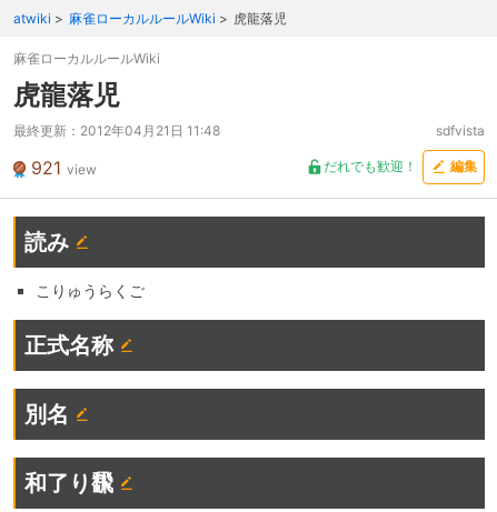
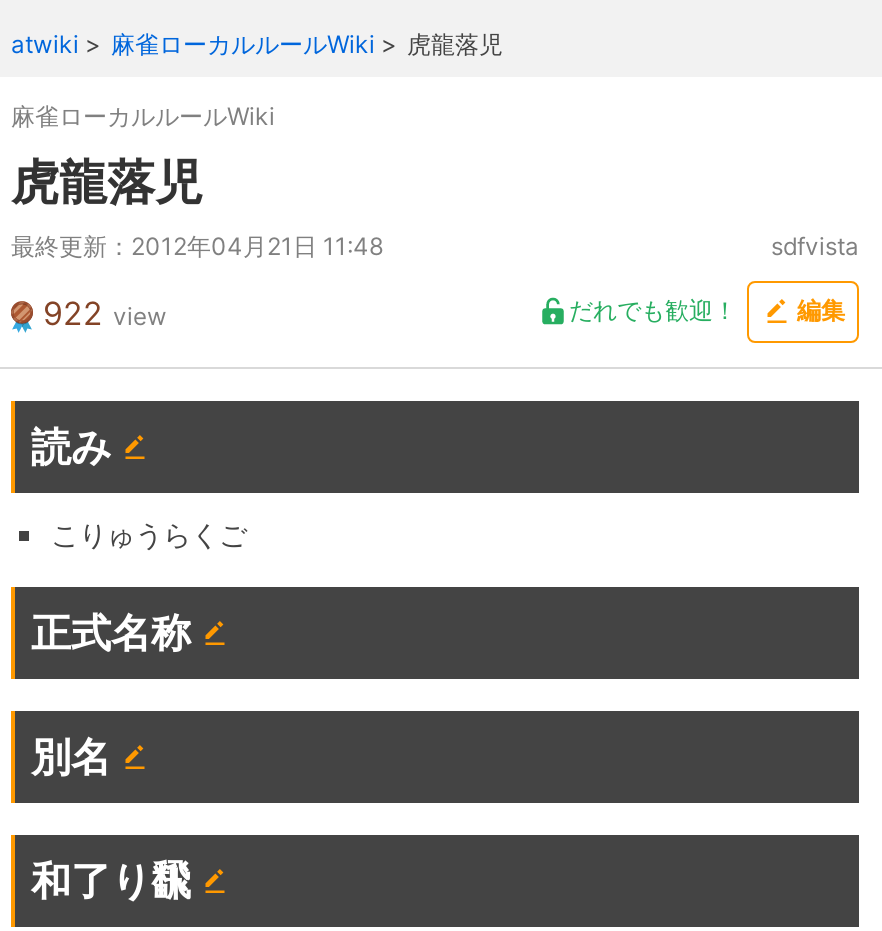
[31,156,97,178] 921 view -> [43,292,167,332] 922 view

